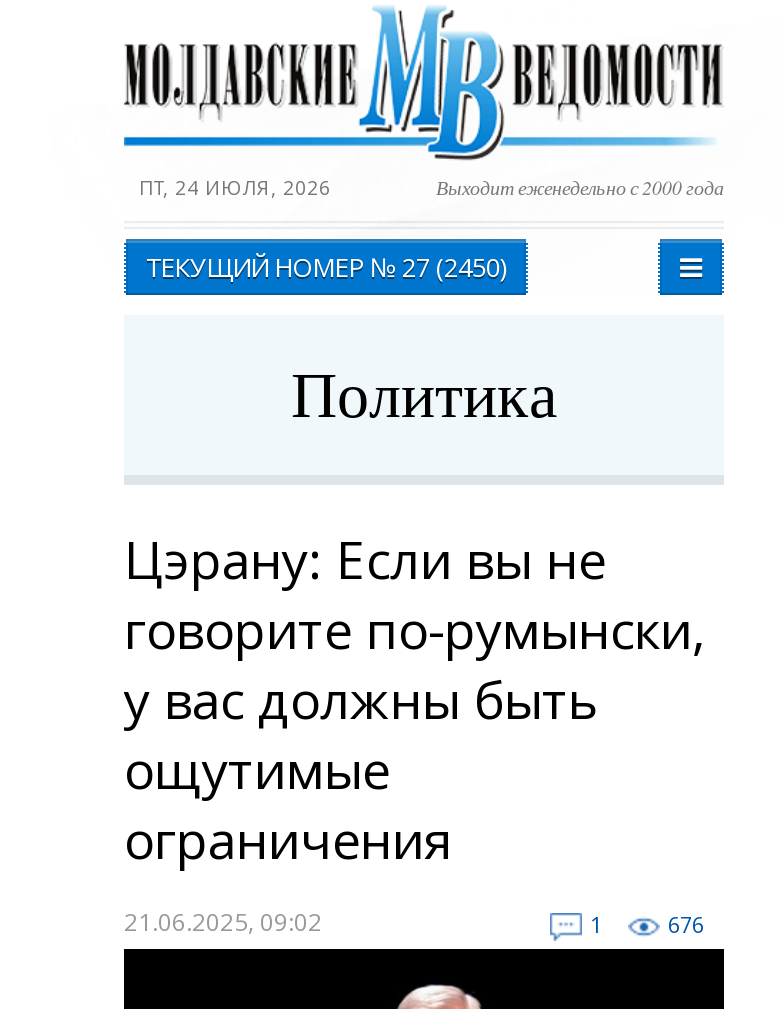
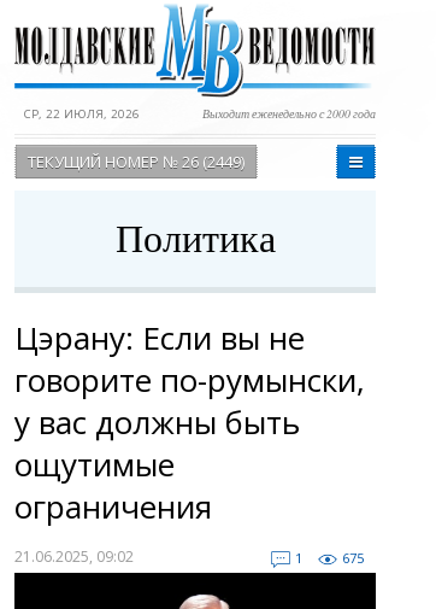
[139,175,331,201] ПТ, 24 ИЮЛЯ, 2026 -> [23,106,139,122] СР, 22 ИЮЛЯ, 2026
[146,249,506,285] ТЕКУЩИЙ НОМЕР № 27 (2450) -> [28,151,244,172] ТЕКУЩИЙ НОМЕР № 26 (2449)
[668,909,704,939] 676 -> [342,549,364,567] 675

